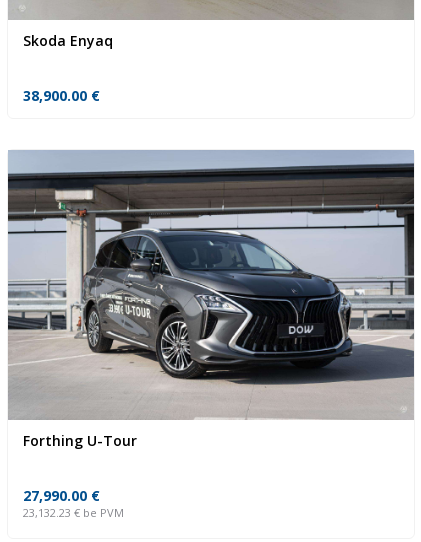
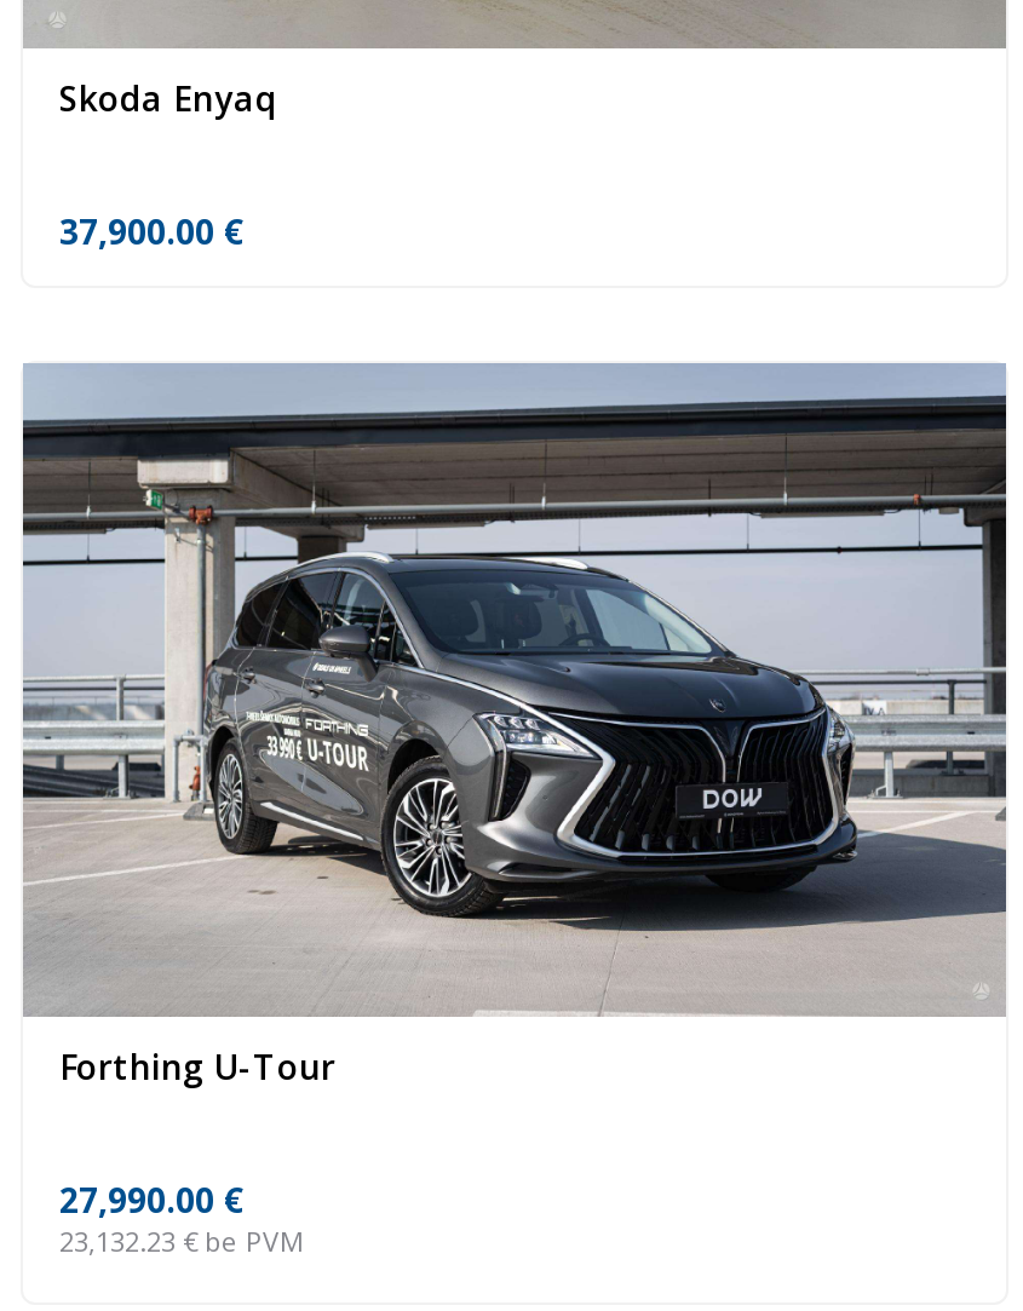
[23,86,100,105] 38,900.00 € -> [59,207,246,253] 37,900.00 €

